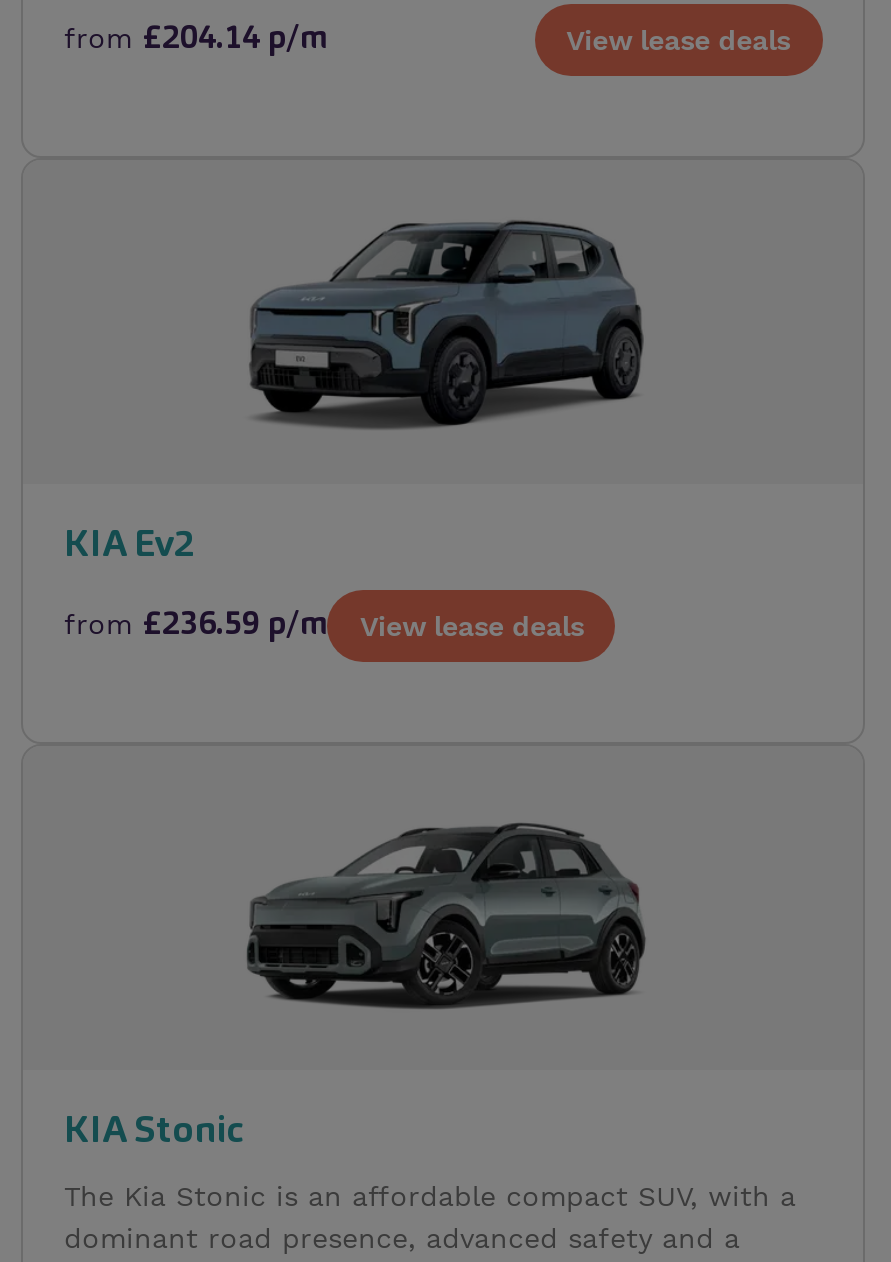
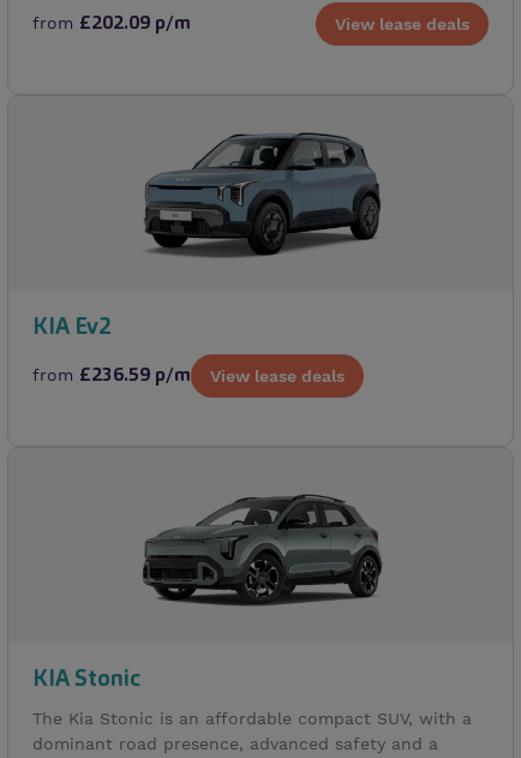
[64,22,328,56] from £204.14 p/m -> [33,13,191,34] from £202.09 p/m

